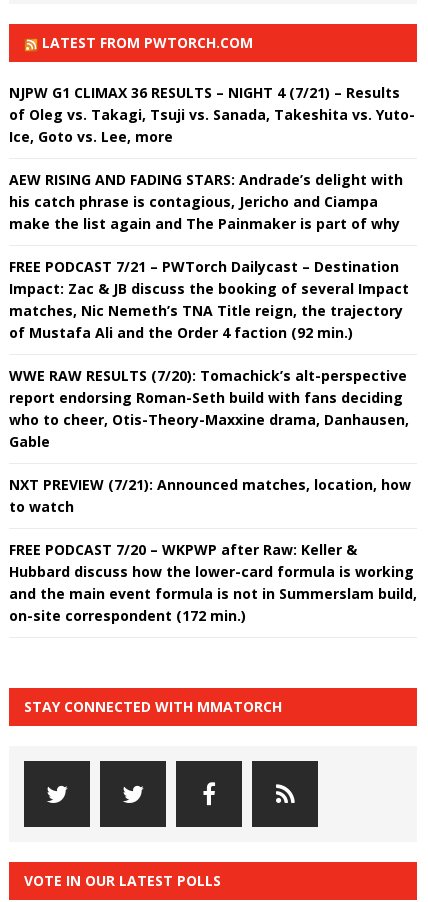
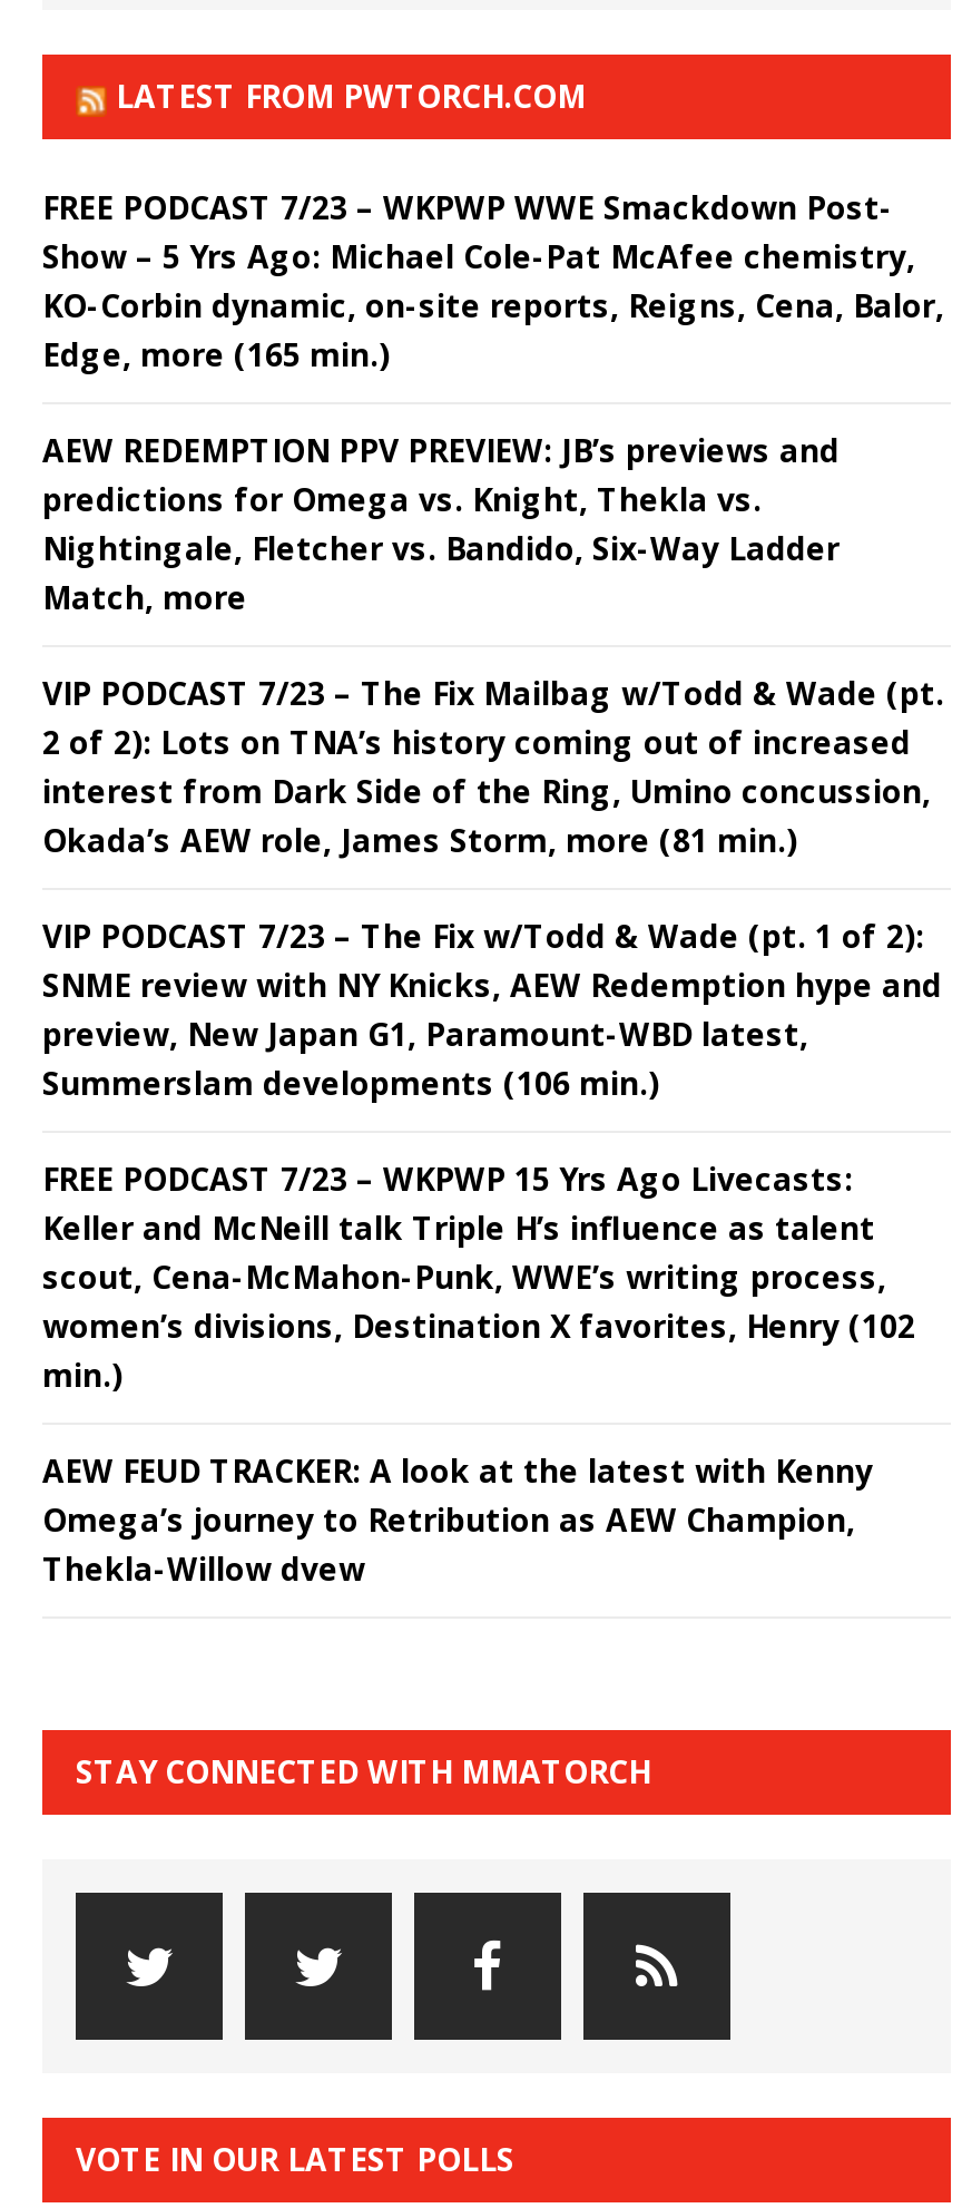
[9,83,415,146] NJPW G1 CLIMAX 36 RESULTS – NIGHT 4 (7/21) – Results | of Oleg vs. Takagi, Tsuji vs. Sanada, Takeshita vs. Yuto- | Ice, Goto vs. Lee, more -> [42,187,944,376] FREE PODCAST 7/23 – WKPWP WWE Smackdown Post- | Show – 5 Yrs Ago: Michael Cole-Pat McAfee chemistry, | KO-Corbin dynamic, on-site reports, Reigns, Cena, Balor, | Edge, more (165 min.)
[9,170,403,233] AEW RISING AND FADING STARS: Andrade’s delight with | his catch phrase is contagious, Jericho and Ciampa | make the list again and The Painmaker is part of why -> [42,430,840,619] AEW REDEMPTION PPV PREVIEW: JB’s previews and | predictions for Omega vs. Knight, Thekla vs. | Nightingale, Fletcher vs. Bandido, Six-Way Ladder | Match, more
[9,257,409,342] FREE PODCAST 7/21 – PWTorch Dailycast – Destination | Impact: Zac & JB discuss the booking of several Impact | matches, Nic Nemeth’s TNA Title reign, the trajectory | of Mustafa Ali and the Order 4 faction (92 min.) -> [42,672,944,862] VIP PODCAST 7/23 – The Fix Mailbag w/Todd & Wade (pt. | 2 of 2): Lots on TNA’s history coming out of increased | interest from Dark Side of the Ring, Umino concussion, | Okada’s AEW role, James Storm, more (81 min.)
[9,366,409,451] WWE RAW RESULTS (7/20): Tomachick’s alt-perspective | report endorsing Roman-Seth build with fans deciding | who to cheer, Otis-Theory-Maxxine drama, Danhausen, | Gable -> [42,915,942,1105] VIP PODCAST 7/23 – The Fix w/Todd & Wade (pt. 1 of 2): | SNME review with NY Knicks, AEW Redemption hype and | preview, New Japan G1, Paramount-WBD latest, | Summerslam developments (106 min.)
[9,475,411,516] NXT PREVIEW (7/21): Announced matches, location, how | to watch -> [42,1158,915,1397] FREE PODCAST 7/23 – WKPWP 15 Yrs Ago Livecasts: | Keller and McNeill talk Triple H’s influence as talent | scout, Cena-McMahon-Punk, WWE’s writing process, | women’s divisions, Destination X favorites, Henry (102 | min.)
[9,540,417,625] FREE PODCAST 7/20 – WKPWP after Raw: Keller & | Hubbard discuss how the lower-card formula is working | and the main event formula is not in Summerslam build, | on-site correspondent (172 min.) -> [42,1450,873,1590] AEW FEUD TRACKER: A look at the latest with Kenny | Omega’s journey to Retribution as AEW Champion, | Thekla-Willow dvew

